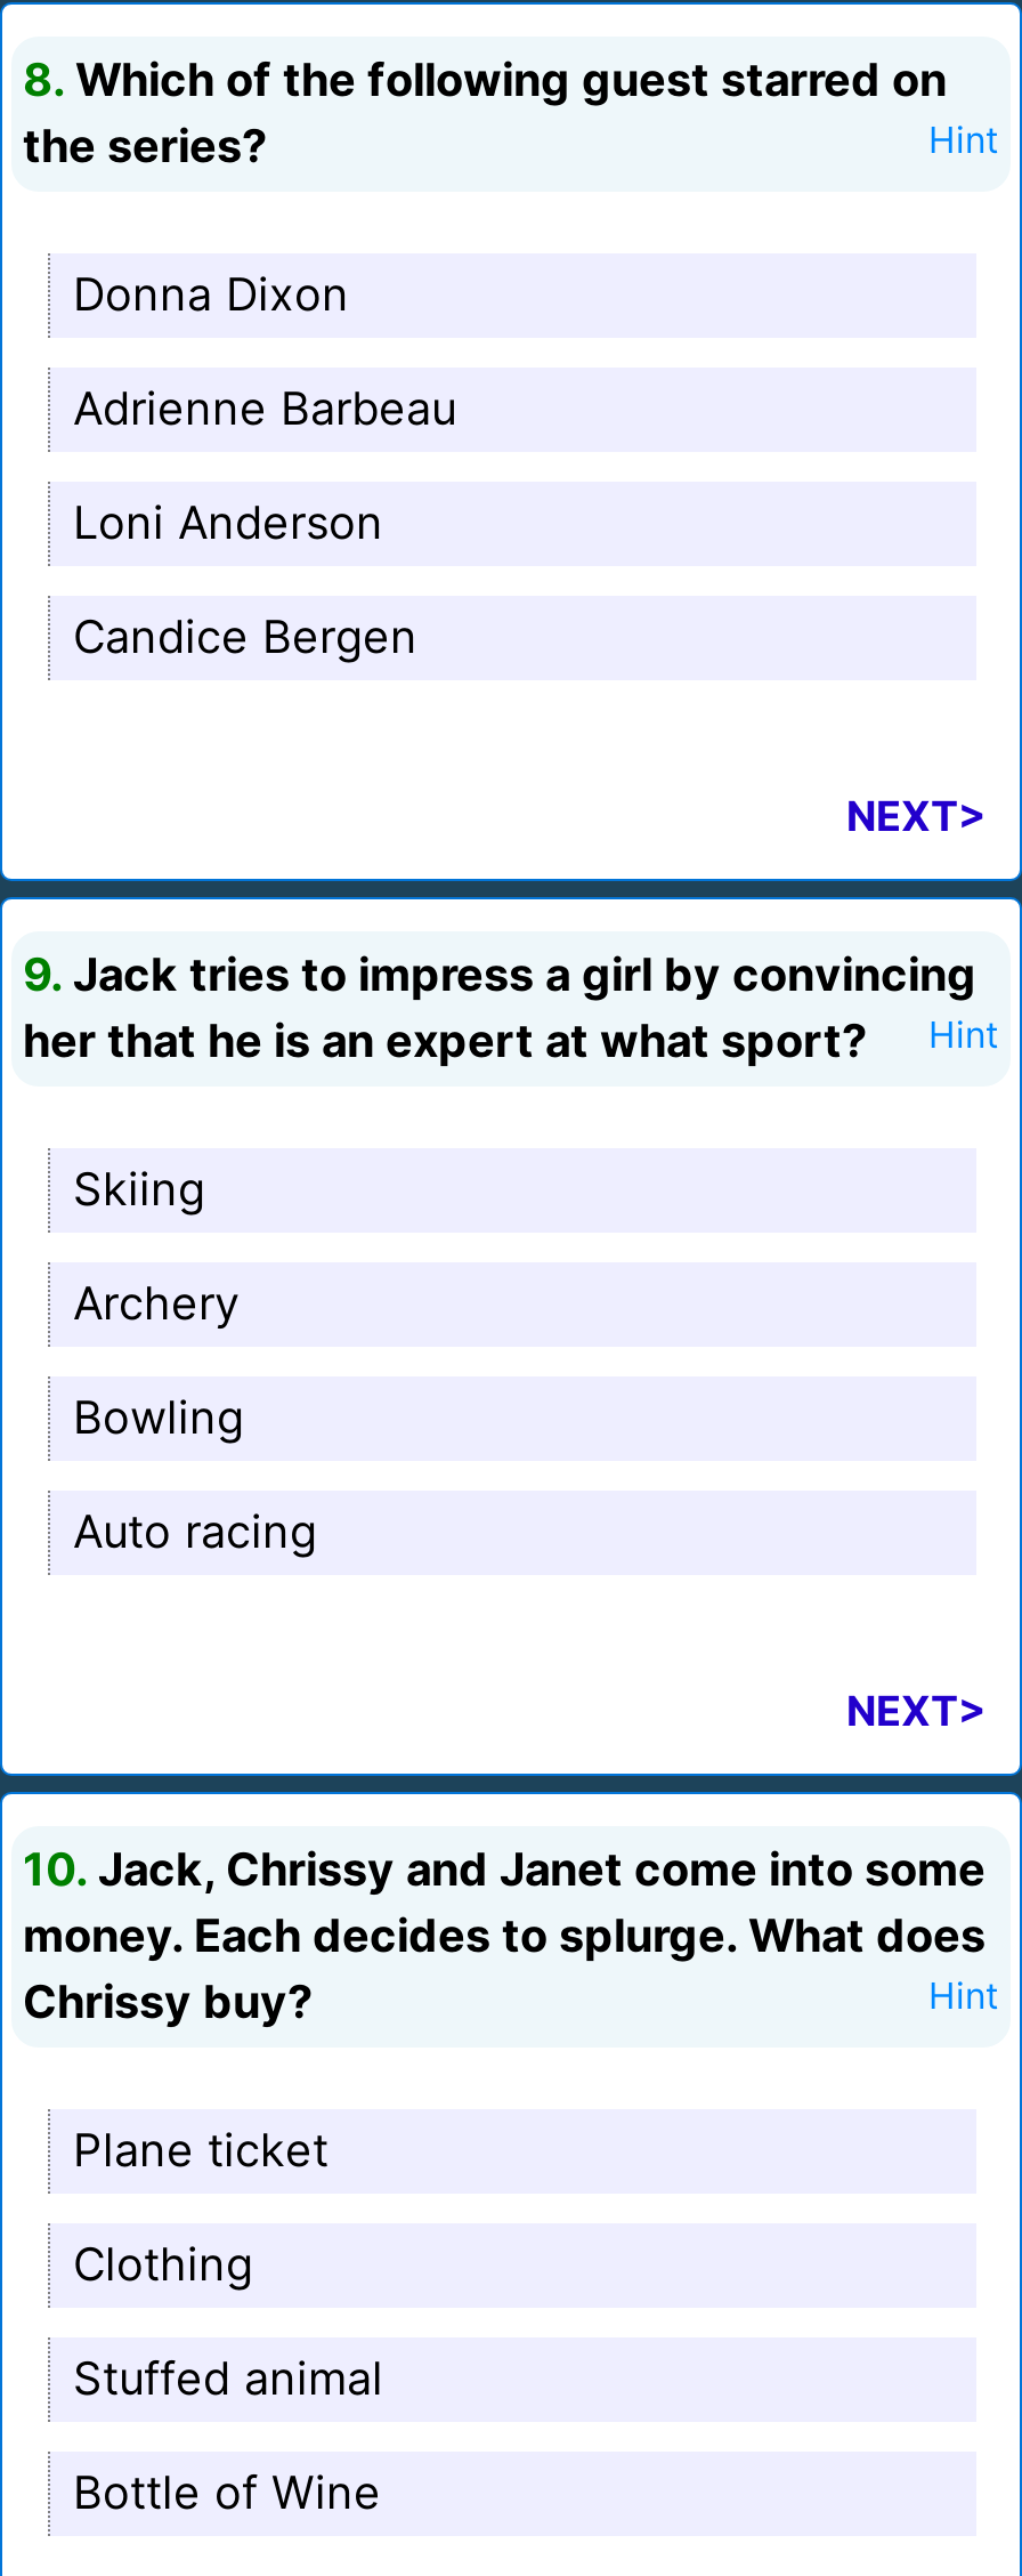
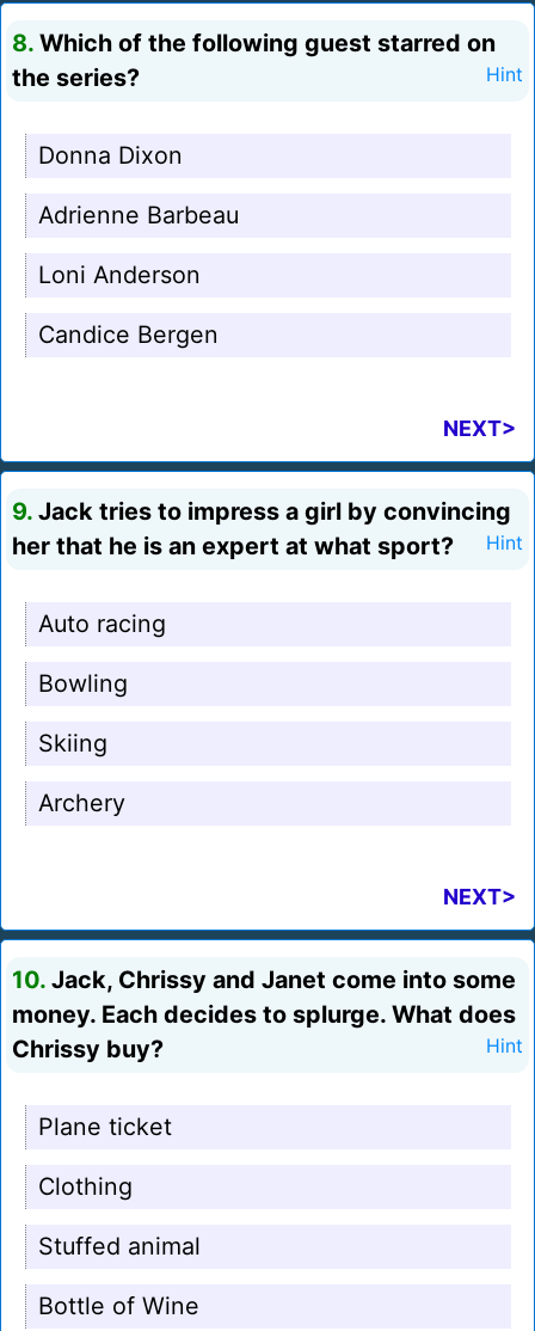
moved [73,1162,240,1331] -> [38,729,125,817]: Skiing | Archery
moved [73,1390,317,1559] -> [38,609,166,698]: Auto racing | Bowling

